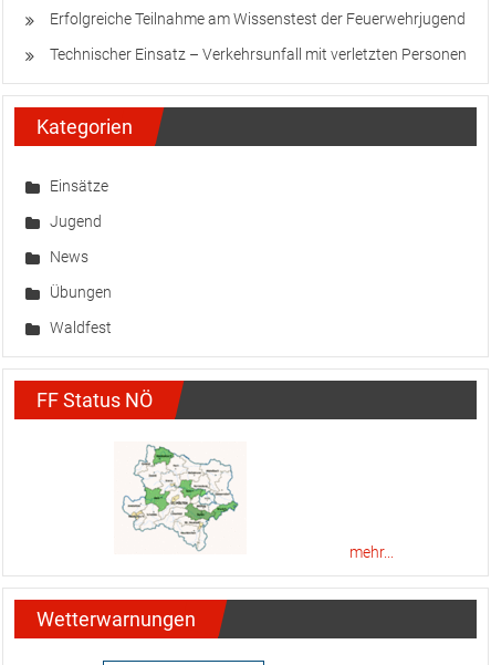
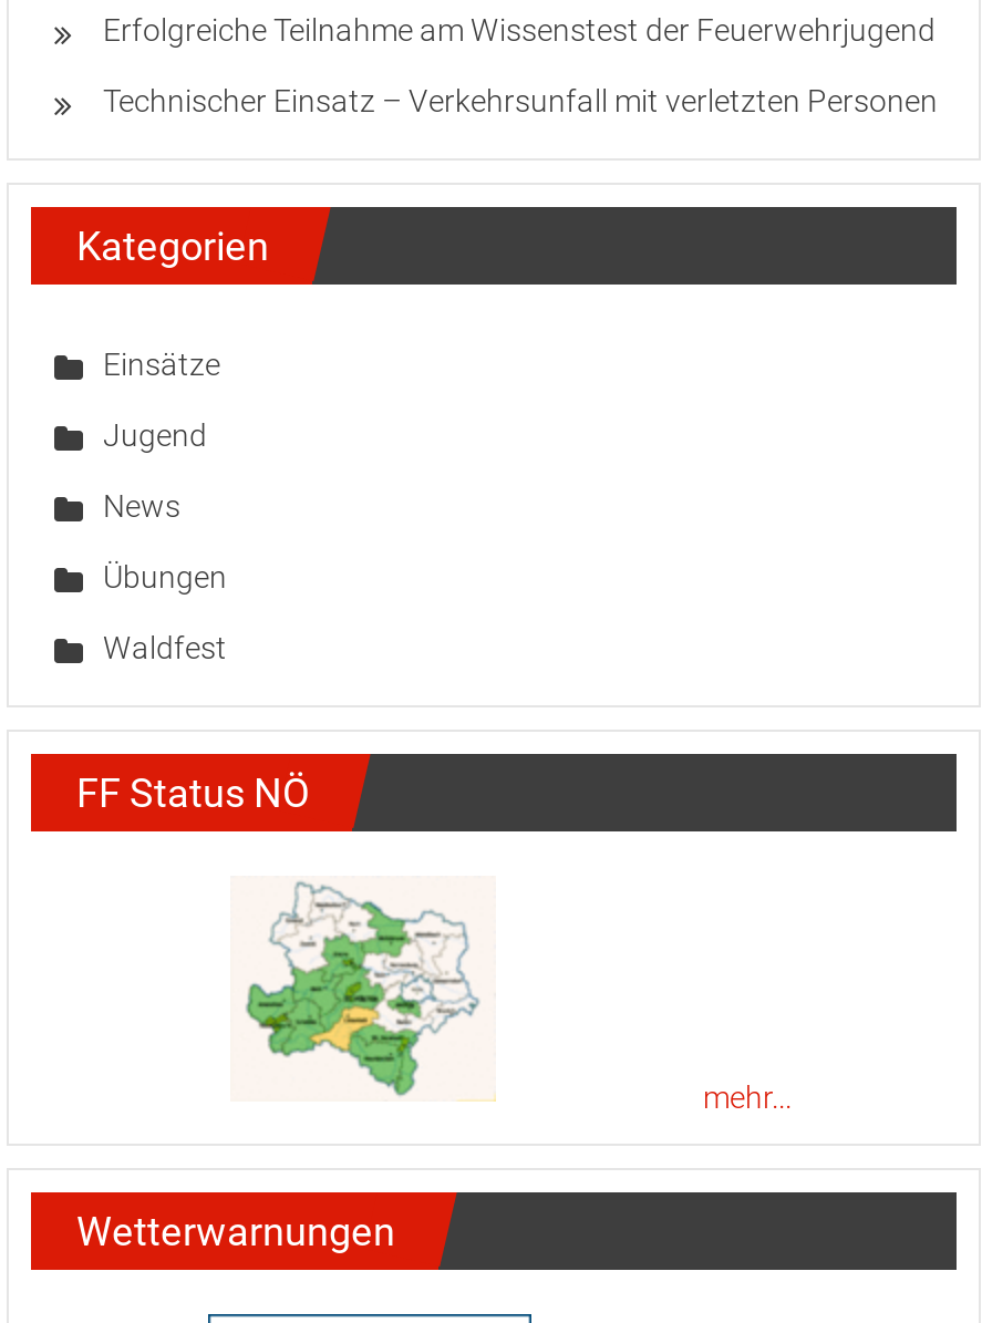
[123,447,237,550] [image] -> [246,889,474,1095] [image]

